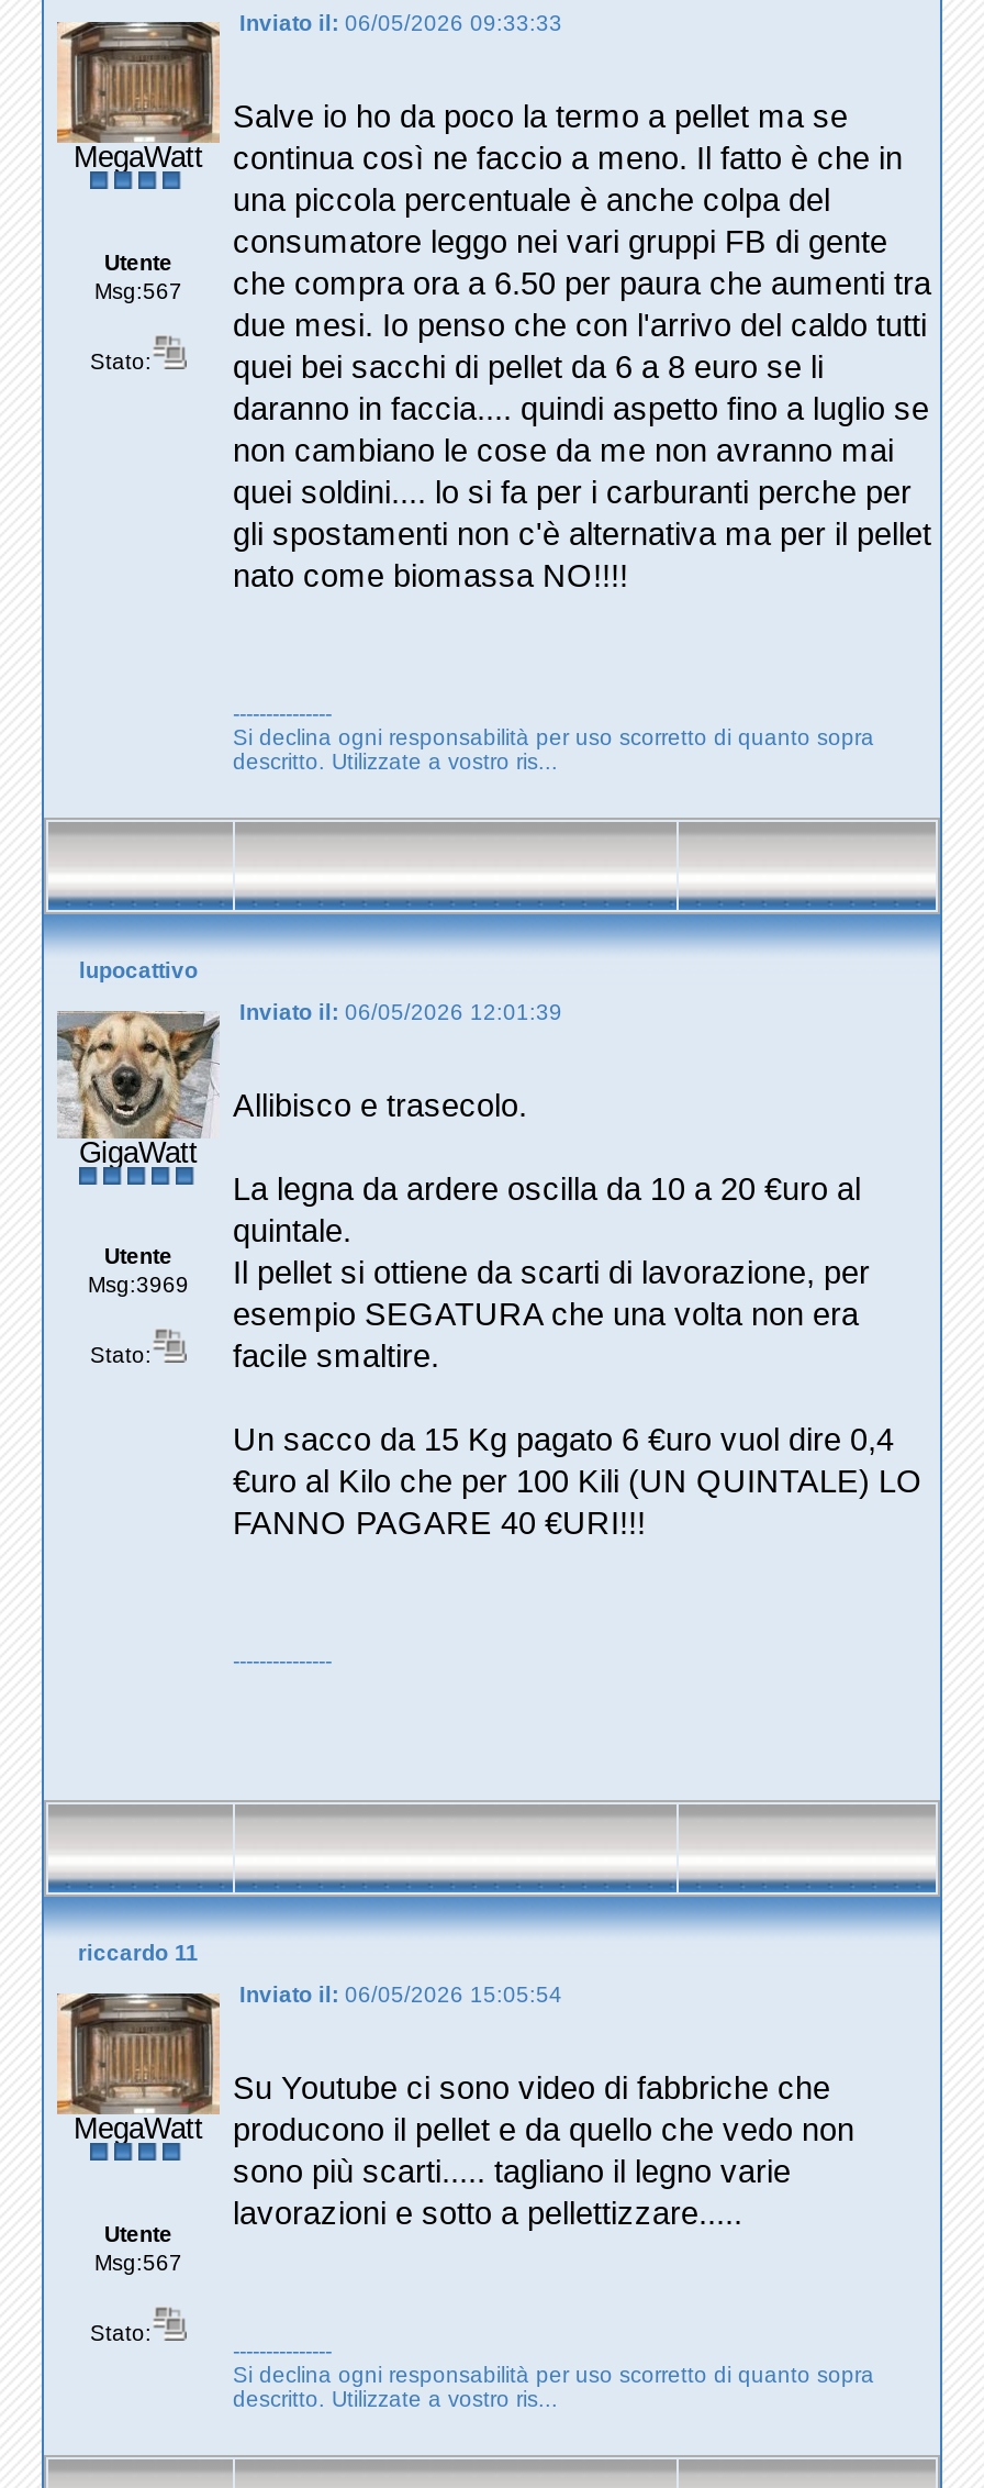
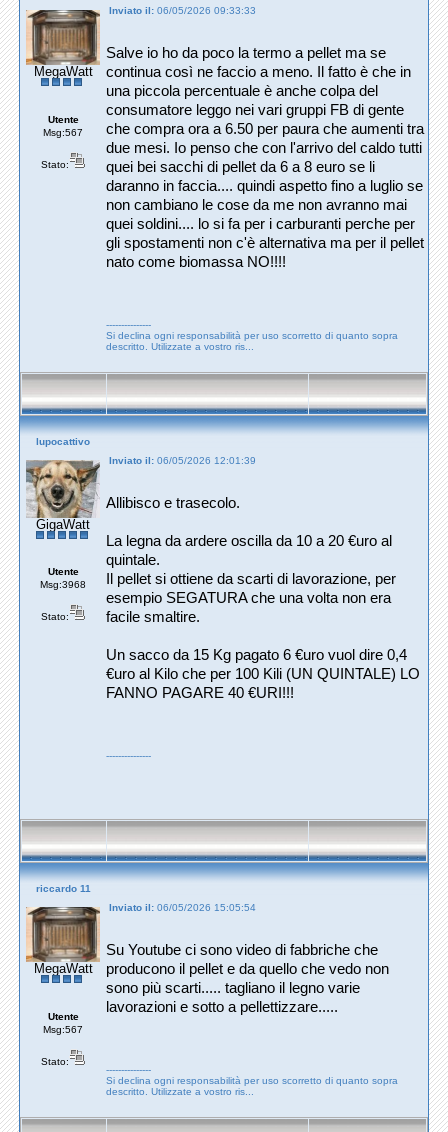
[88,1256,870,1297] Msg:3969 Il pellet si ottiene da scarti di lavorazione, per -> [40,571,396,590] Msg:3968 Il pellet si ottiene da scarti di lavorazione, per

